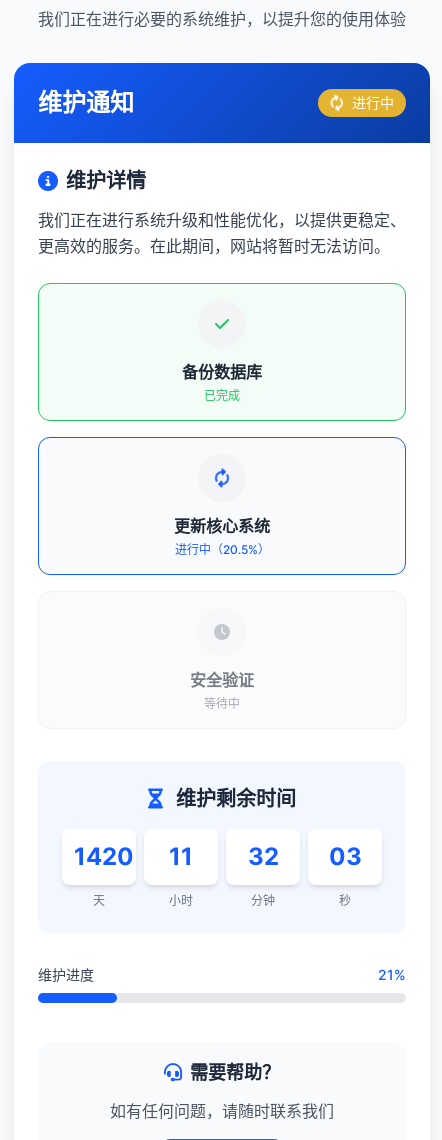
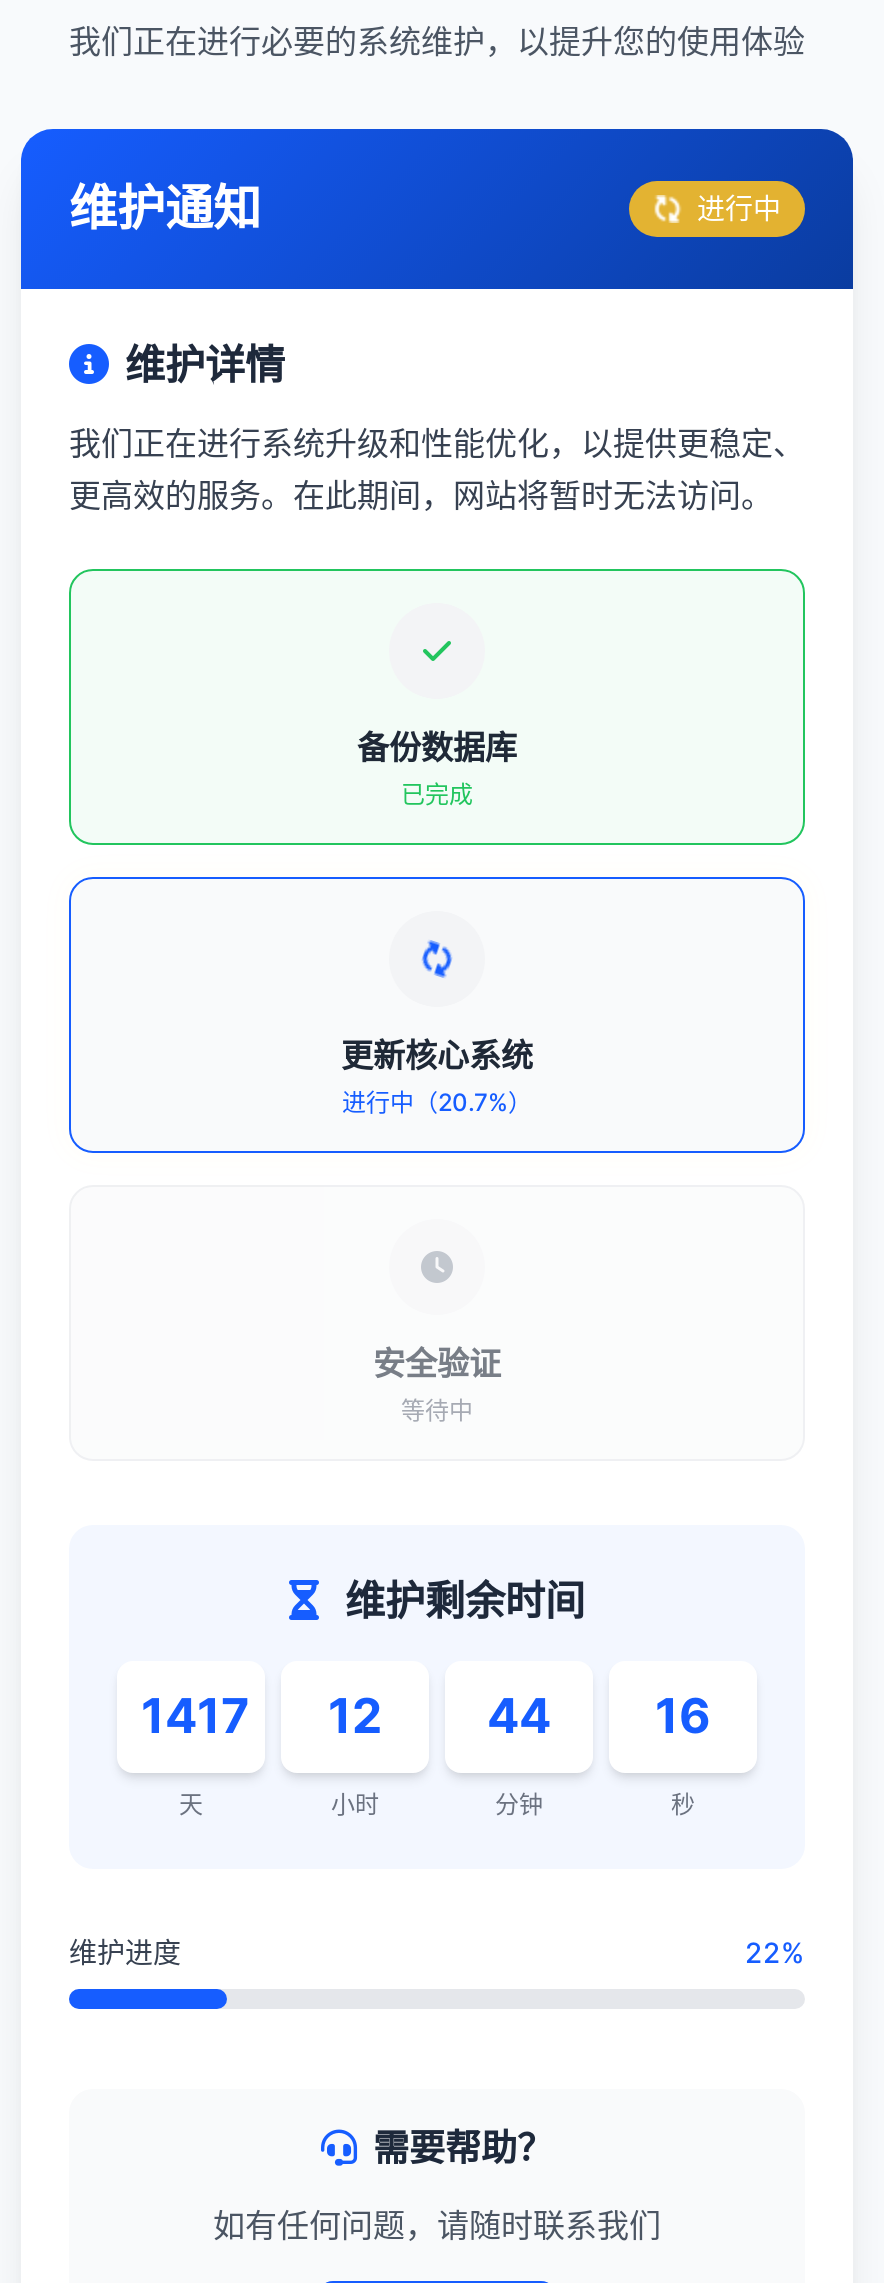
[174,542,269,557] 进行中（20.5%） -> [342,1087,532,1117] 进行中（20.7%）
[74,842,134,871] 1420 -> [141,1687,249,1745] 1417
[169,842,193,871] 11 -> [328,1687,382,1745] 12
[247,842,278,871] 32 -> [487,1687,551,1745] 44
[328,842,361,871] 03 -> [655,1687,711,1745] 16
[378,966,406,983] 21% -> [745,1935,805,1969] 22%

